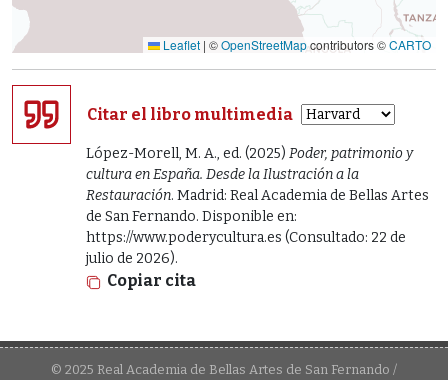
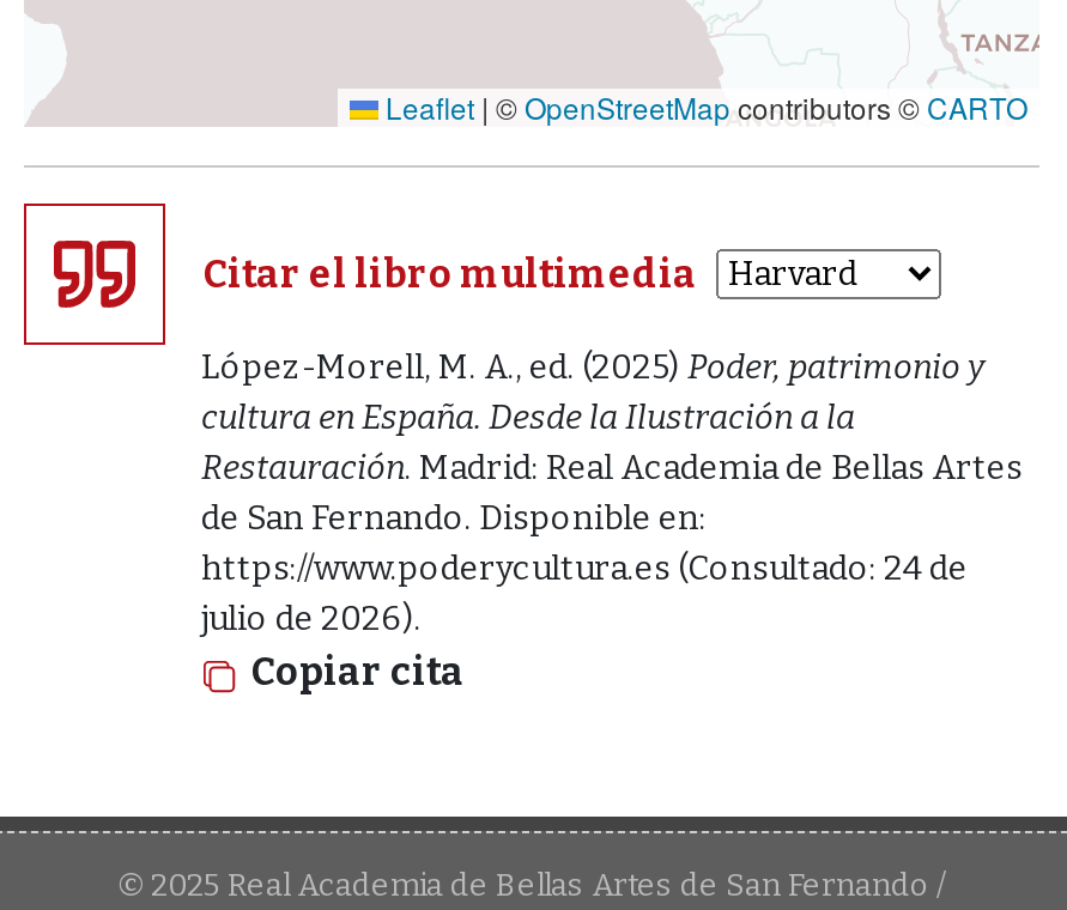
[86,229,406,246] https://www.poderycultura.es (Consultado: 22 de -> [201,549,968,589] https://www.poderycultura.es (Consultado: 24 de

